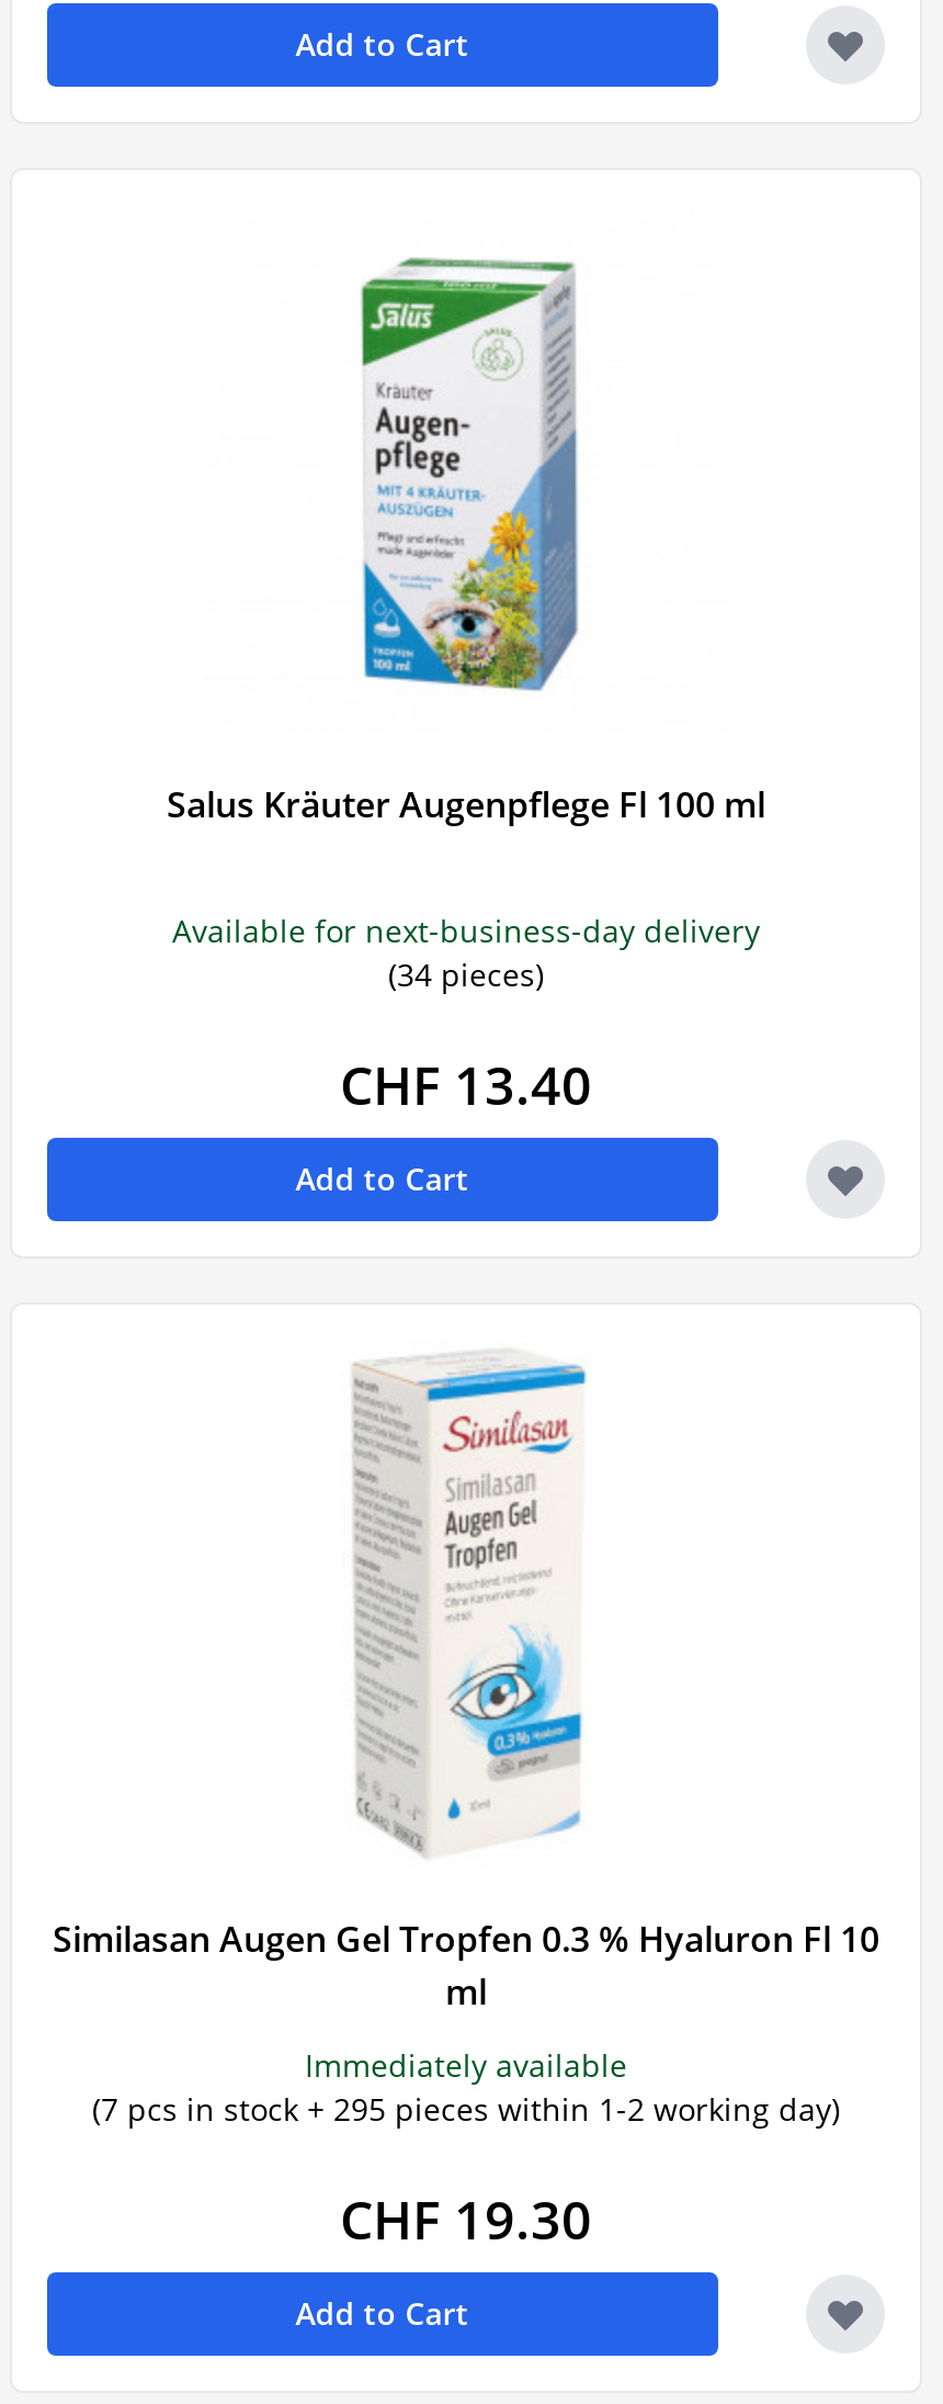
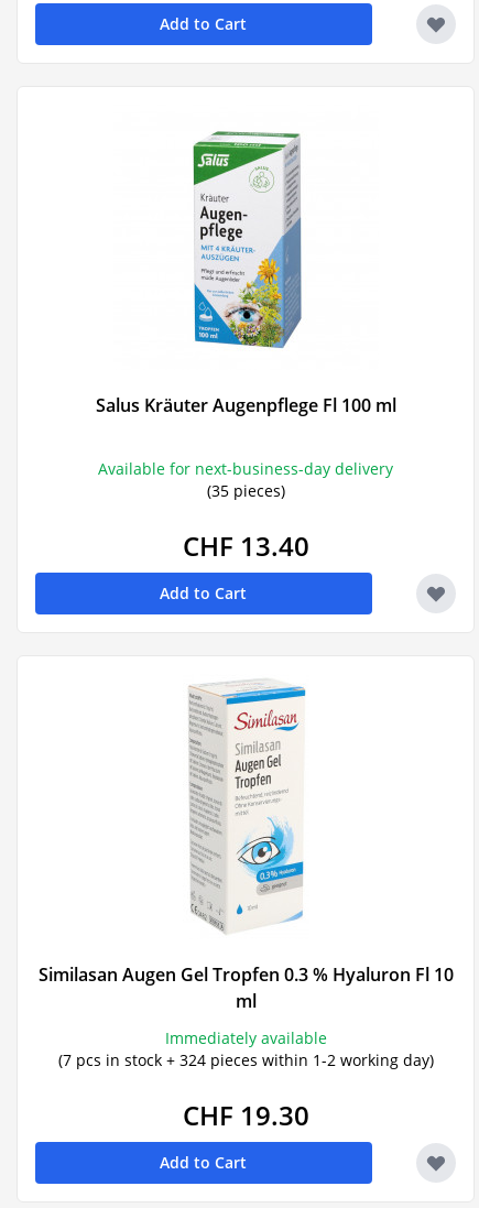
[388,953,544,995] (34 pieces) -> [206,480,285,501] (35 pieces)
[92,2088,840,2130] (7 pcs in stock + 295 pieces within 1-2 working day) -> [58,1049,433,1070] (7 pcs in stock + 324 pieces within 1-2 working day)

